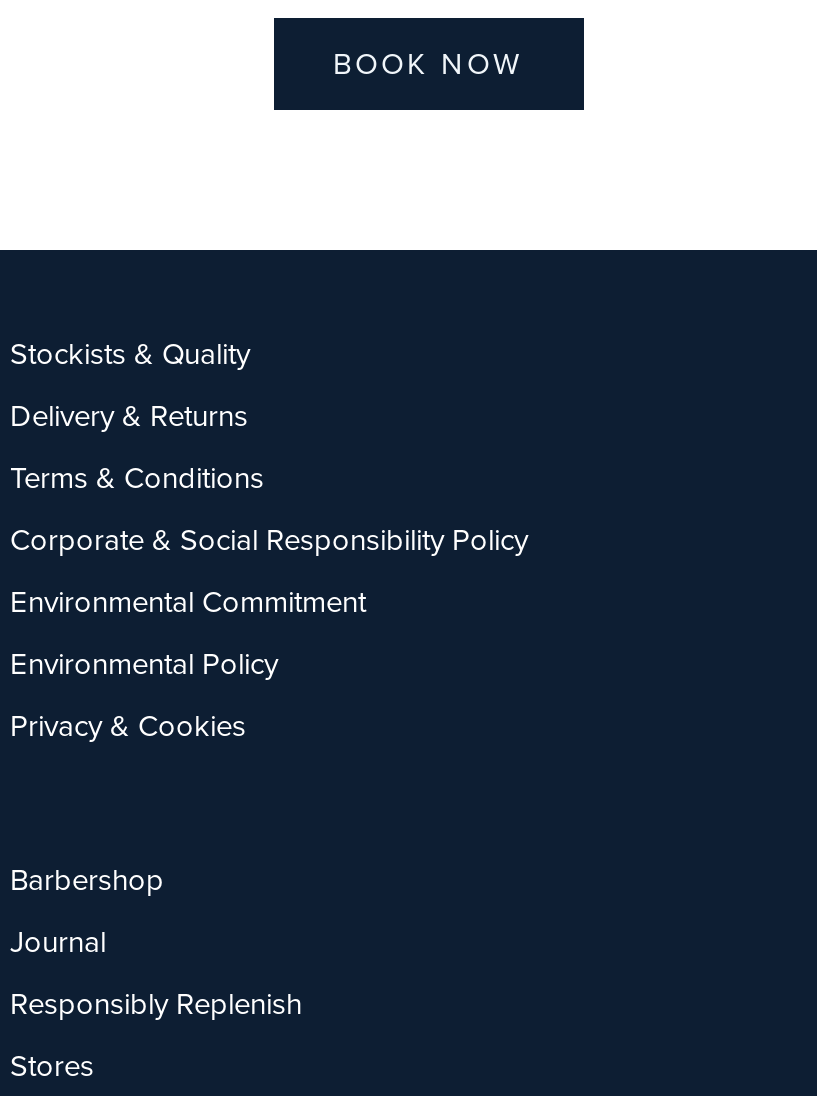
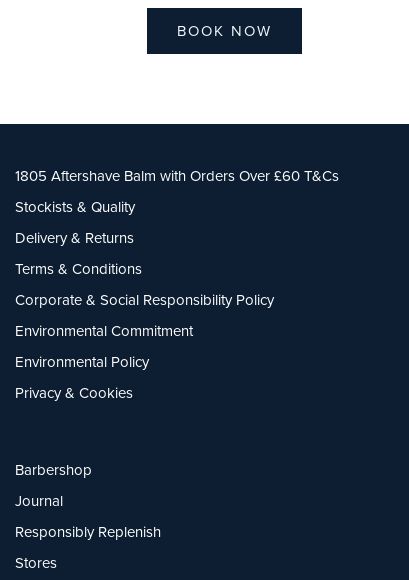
none -> [15,165,339,186] 1805 Aftershave Balm with Orders Over £60 T&Cs

